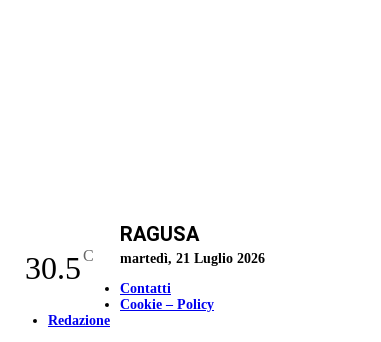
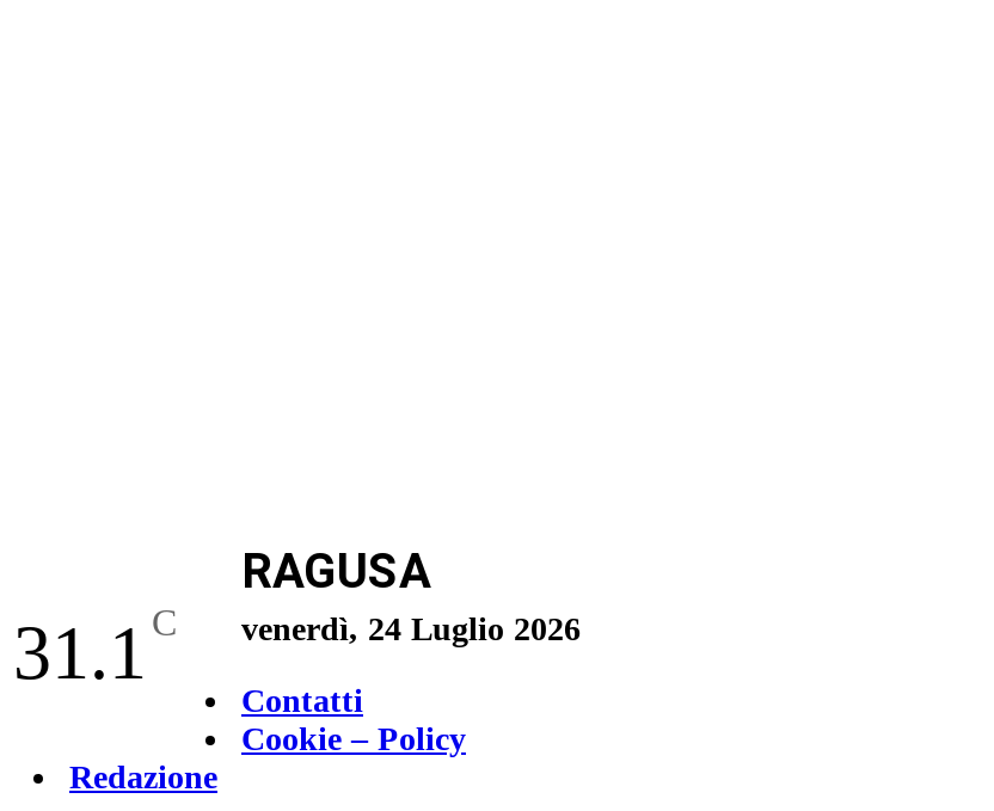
[24,247,93,286] 30.5 C -> [13,602,178,695] 31.1 C
[120,251,265,266] martedì, 21 Luglio 2026 -> [241,612,581,647] venerdì, 24 Luglio 2026

